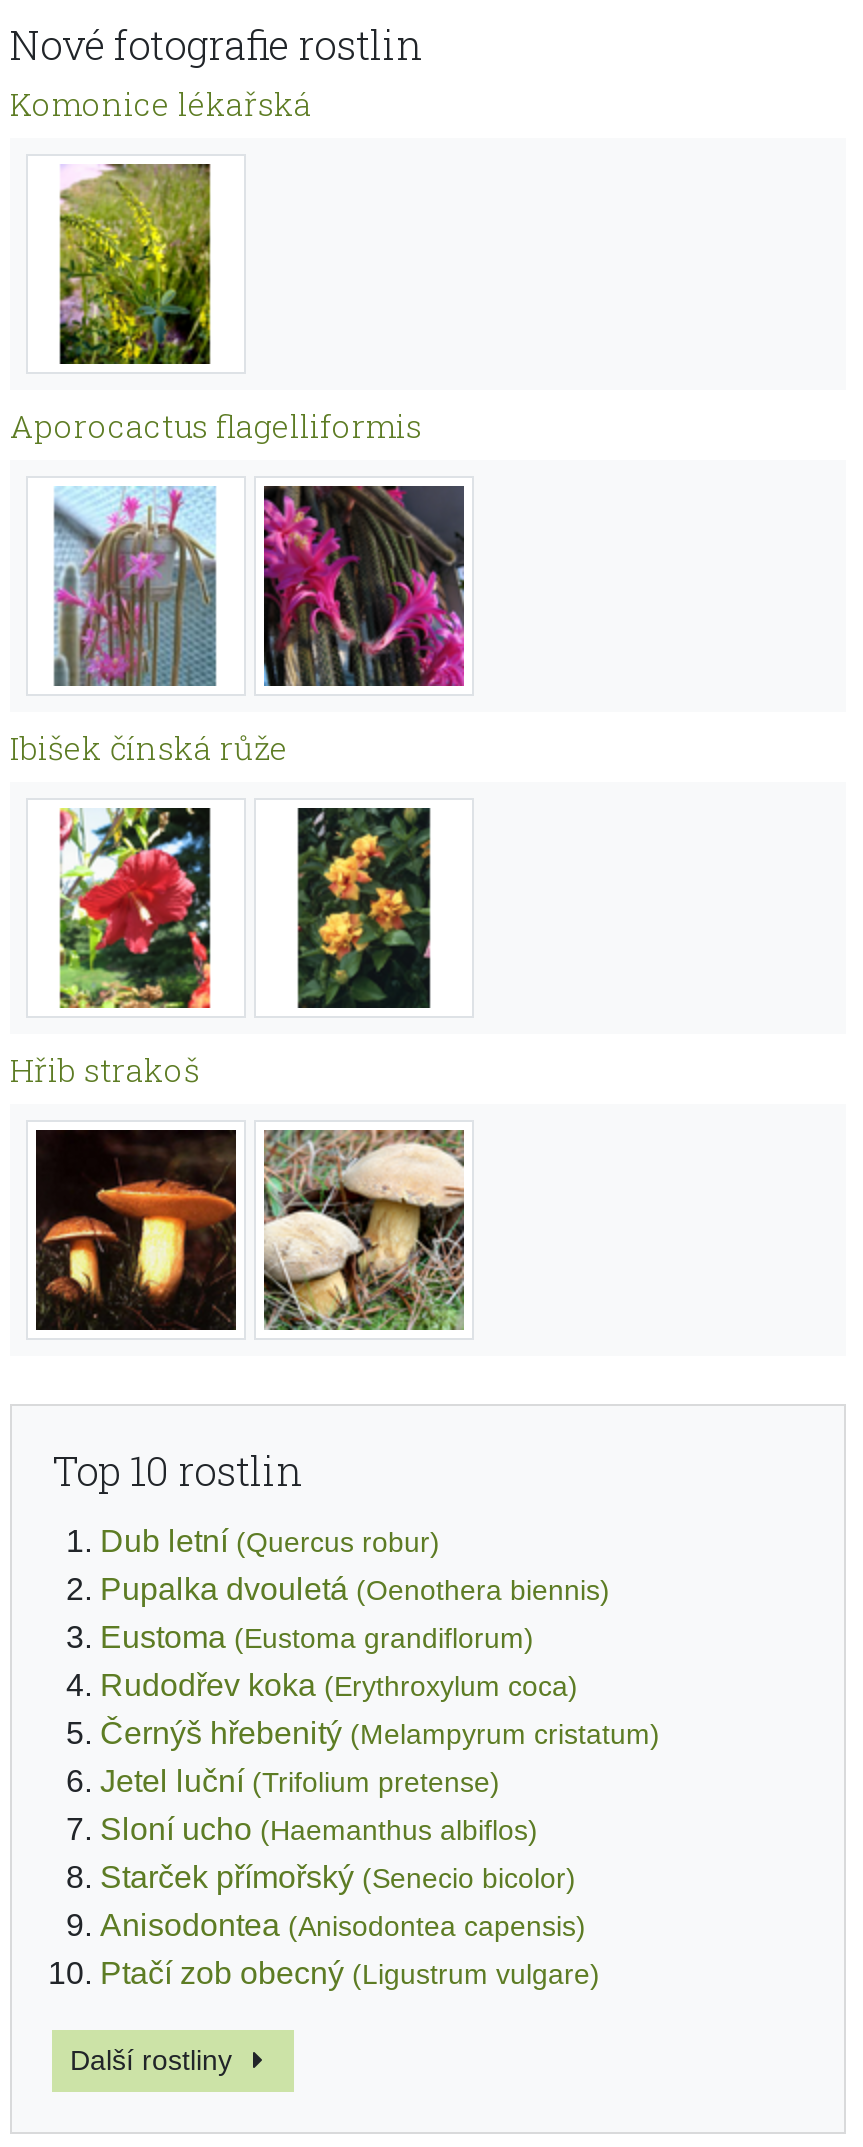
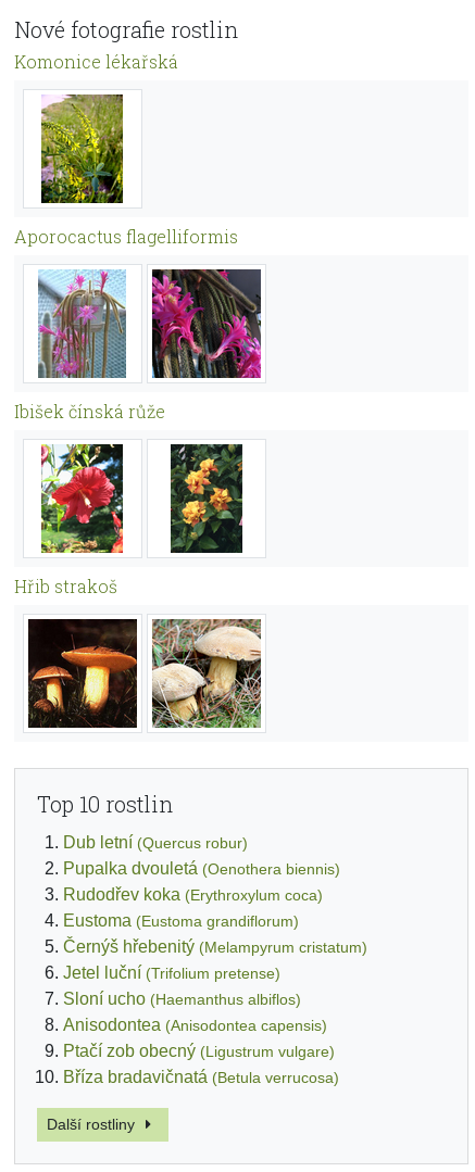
moved [100,1619,534,1653] -> [63,911,299,929]: Eustoma (Eustoma grandiflorum)
moved [100,1667,578,1701] -> [63,885,323,903]: Rudodřev koka (Erythroxylum coca)
[100,1859,576,1893] Starček přímořský (Senecio bicolor) -> none
moved [100,1907,600,1989] -> [63,1015,335,1060]: Anisodontea (Anisodontea capensis) | Ptačí zob obecný (Ligustrum vulgare)
none -> [63,1067,339,1086] Bříza bradavičnatá (Betula verrucosa)

